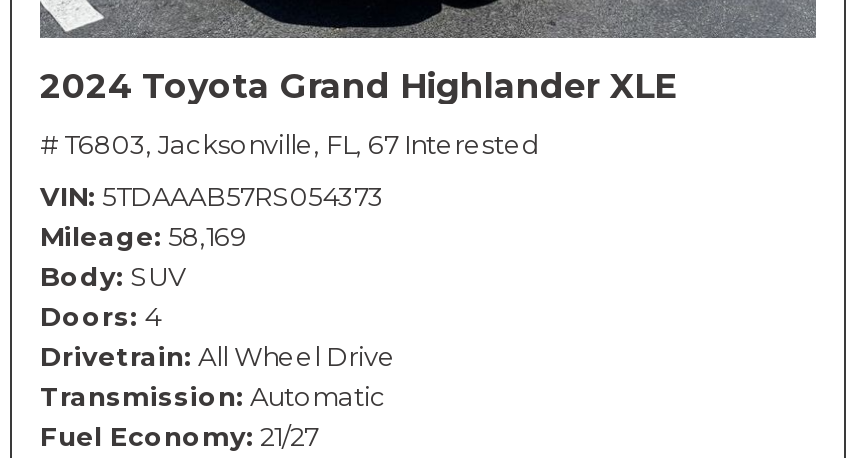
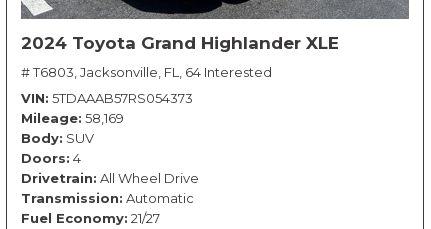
[40,128,540,160] # T6803, Jacksonville, FL, 67 Interested -> [21,64,272,80] # T6803, Jacksonville, FL, 64 Interested

